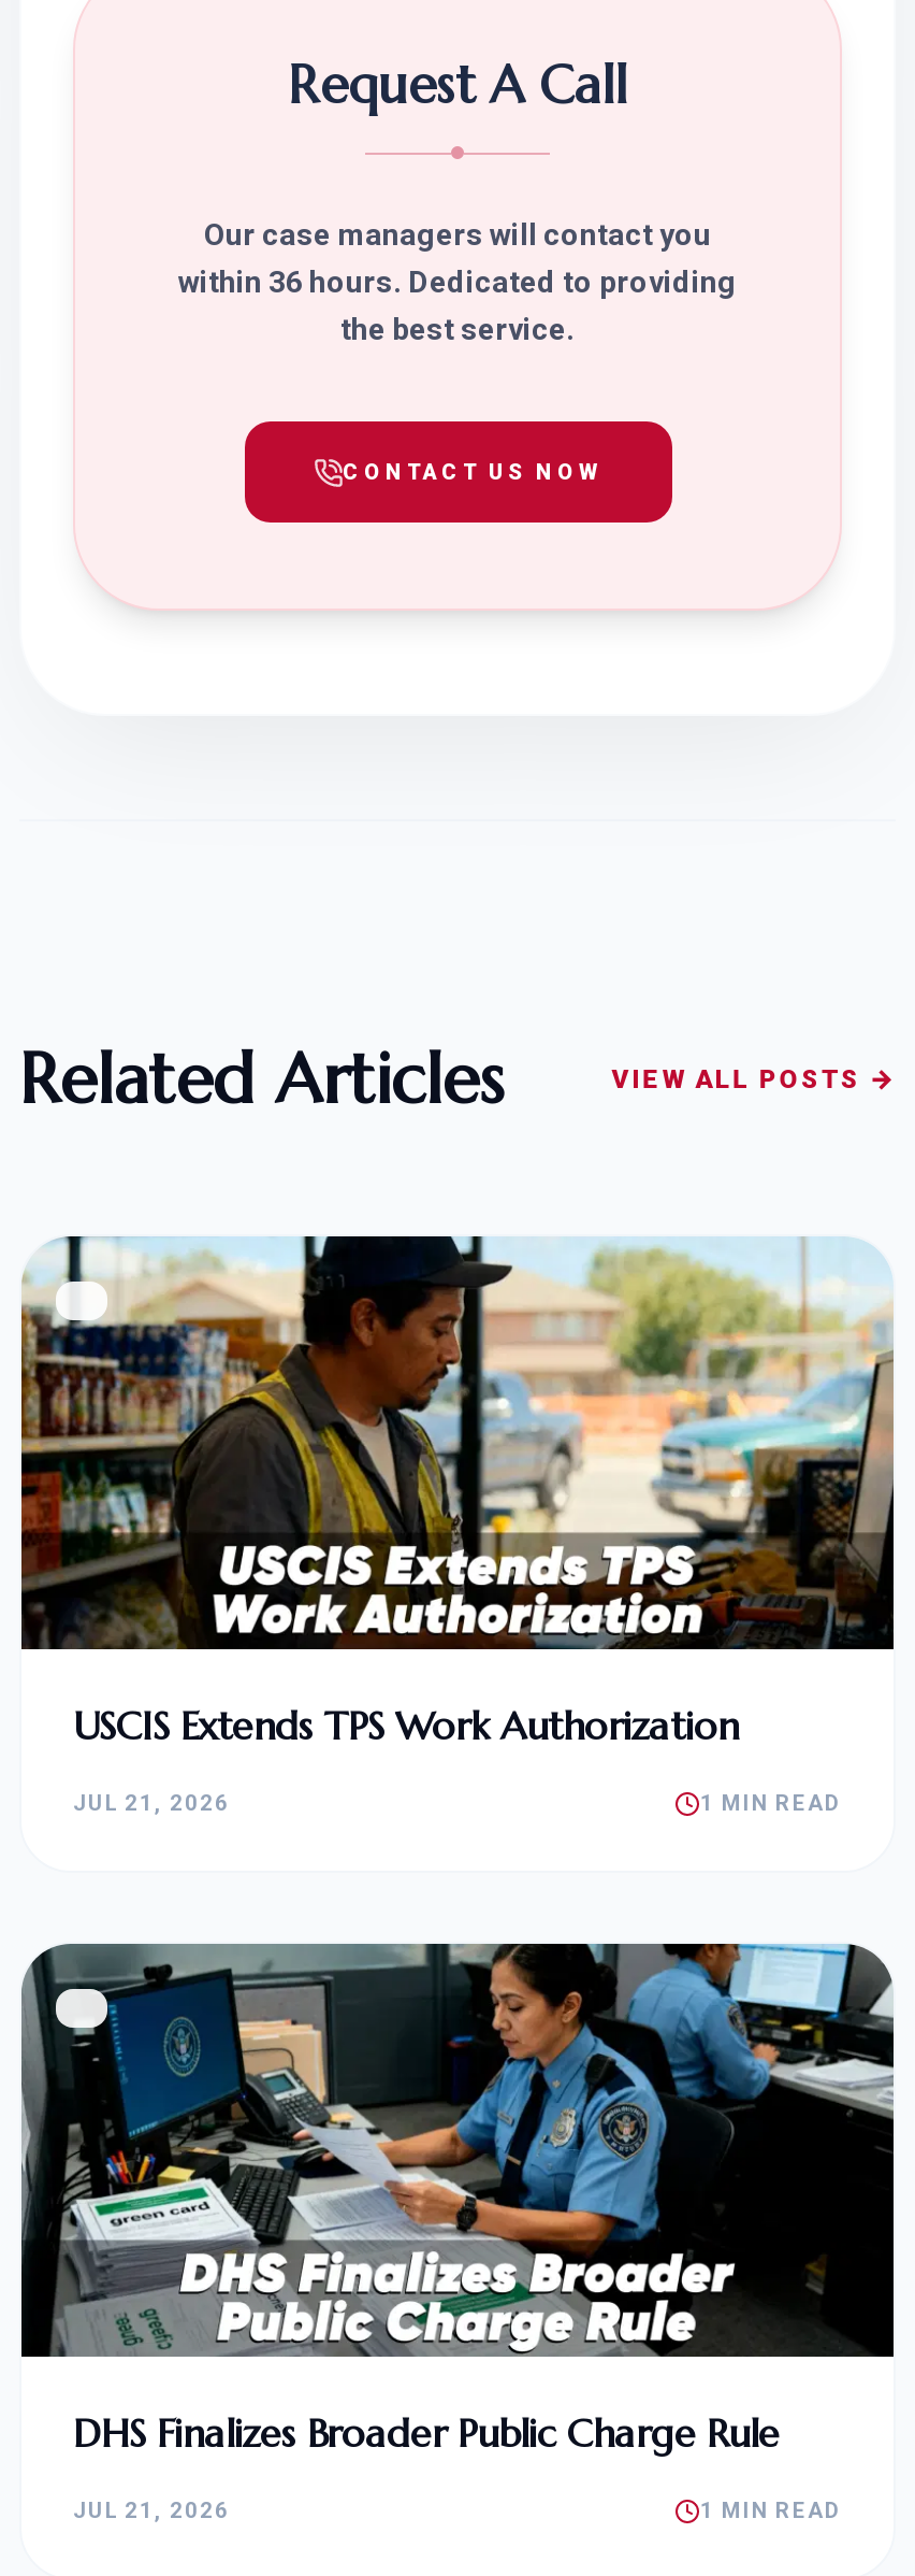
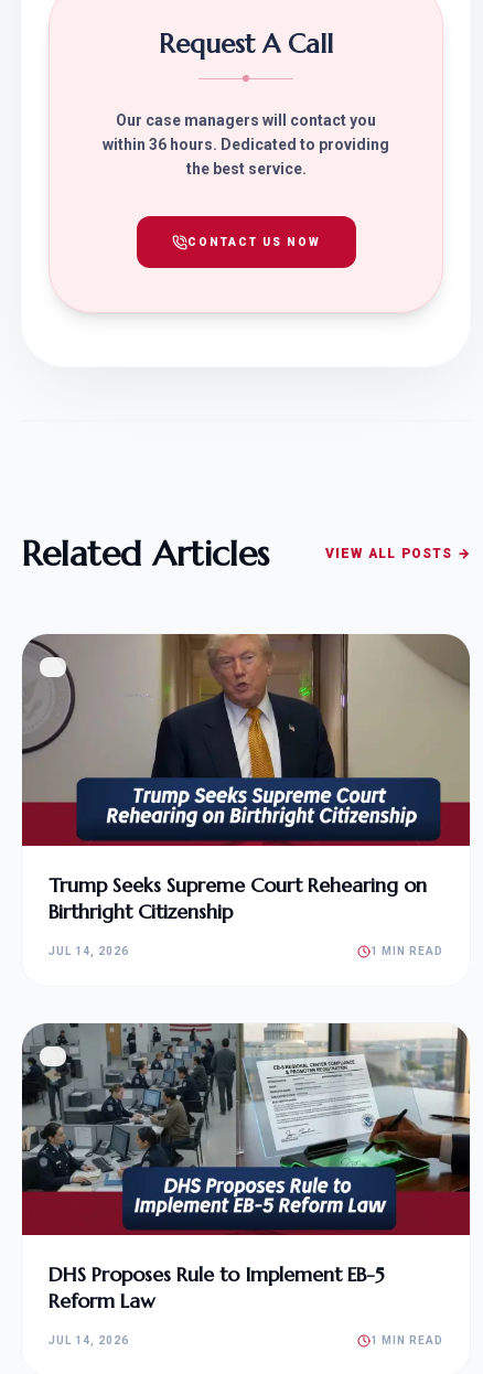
[19,1234,896,1750] [image] | USCIS Extends TPS Work Authorization -> [22,633,471,924] [image] | Trump Seeks Supreme Court Rehearing on | Birthright Citizenship
[73,1791,230,1815] JUL 21, 2026 -> [49,945,129,957] JUL 14, 2026
[19,1942,896,2458] [image] | DHS Finalizes Broader Public Charge Rule -> [21,1023,471,1313] [image] | DHS Proposes Rule to Implement EB-5 | Reform Law
[73,2499,230,2522] JUL 21, 2026 -> [49,1334,129,1346] JUL 14, 2026

